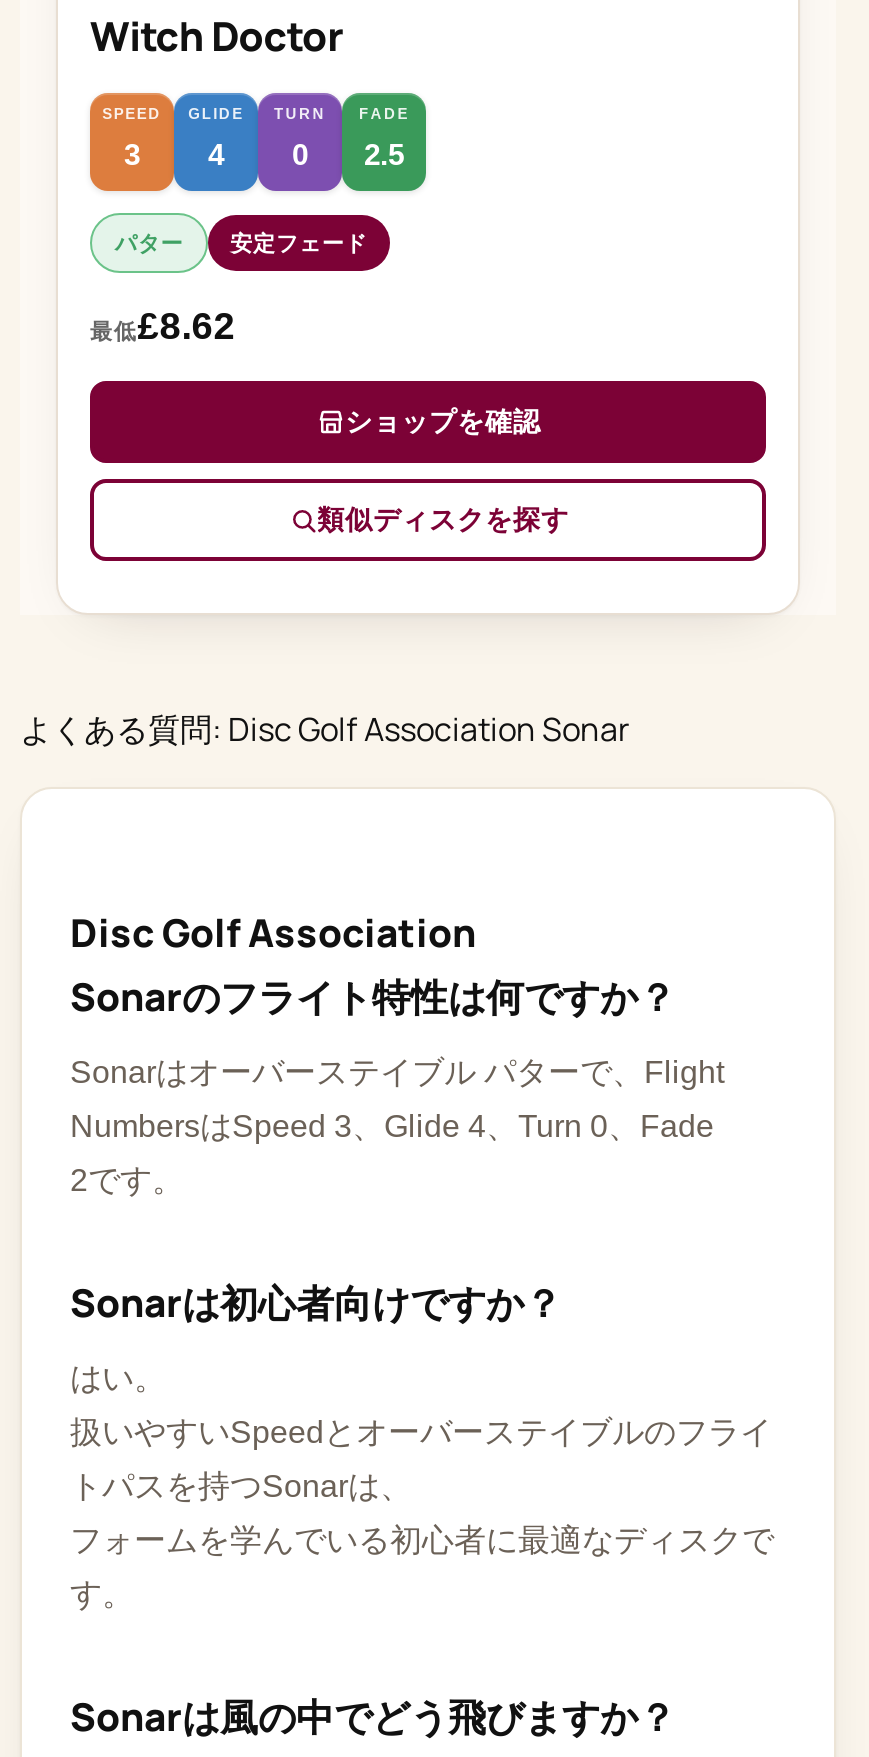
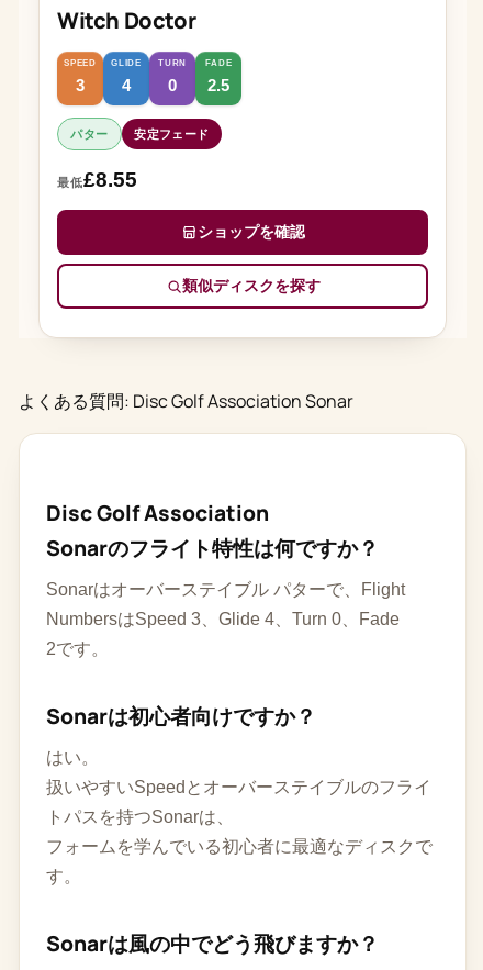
[90,306,236,348] 最低£8.62 -> [57,169,137,192] 最低£8.55

